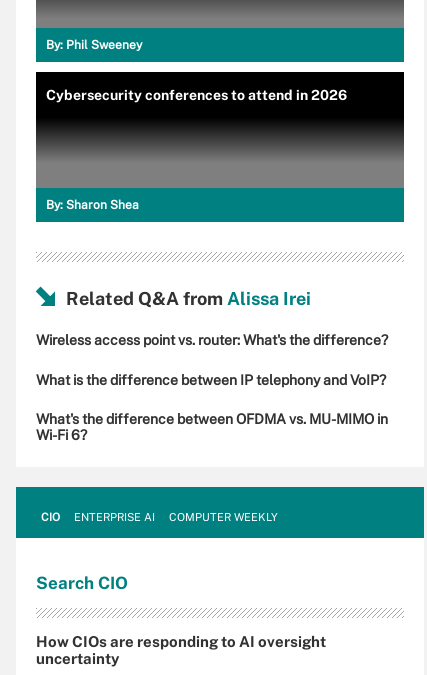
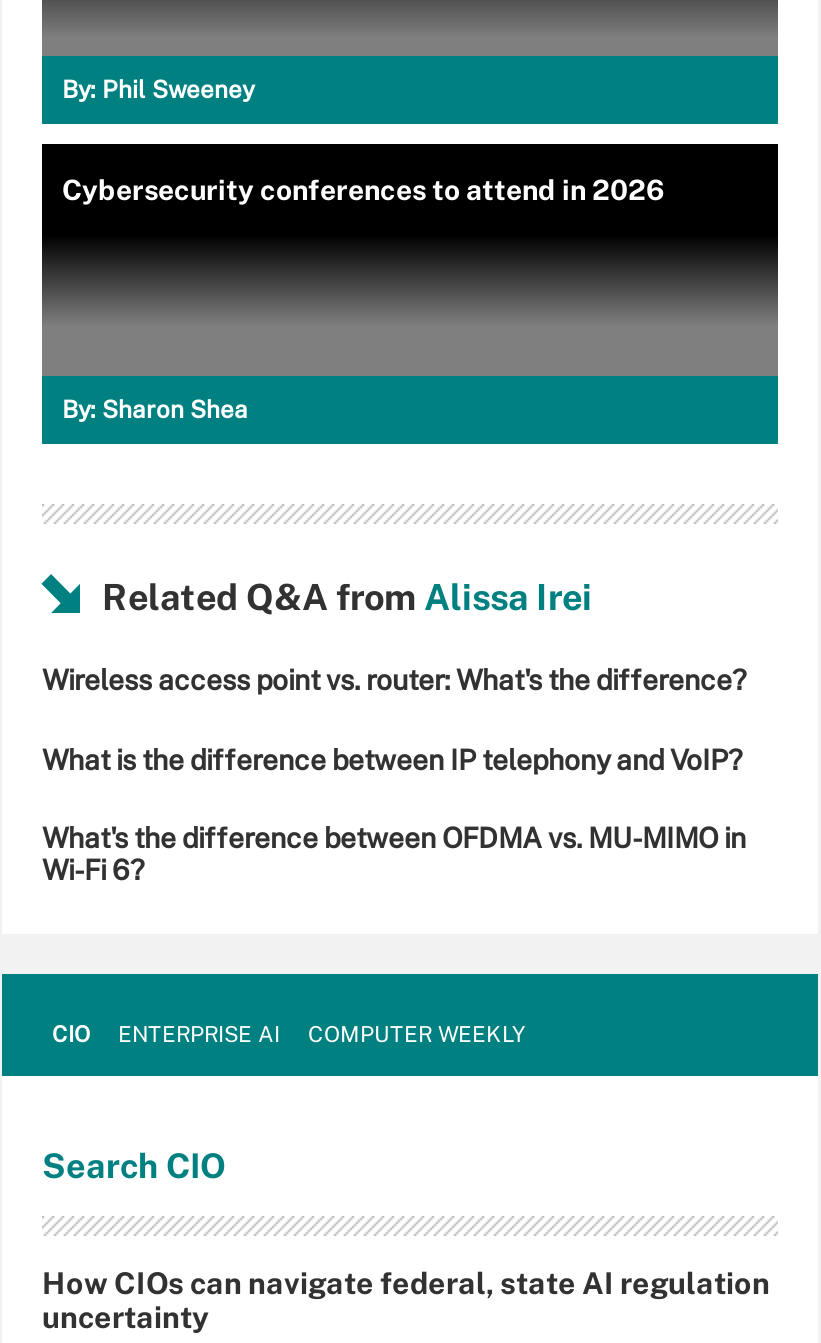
[36,632,326,649] How CIOs are responding to AI oversight -> [42,1265,770,1299] How CIOs can navigate federal, state AI regulation

